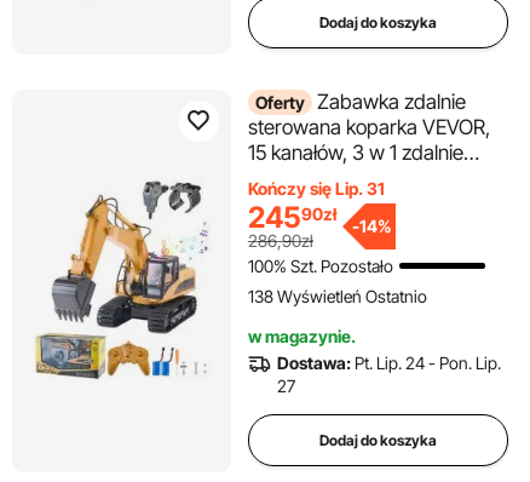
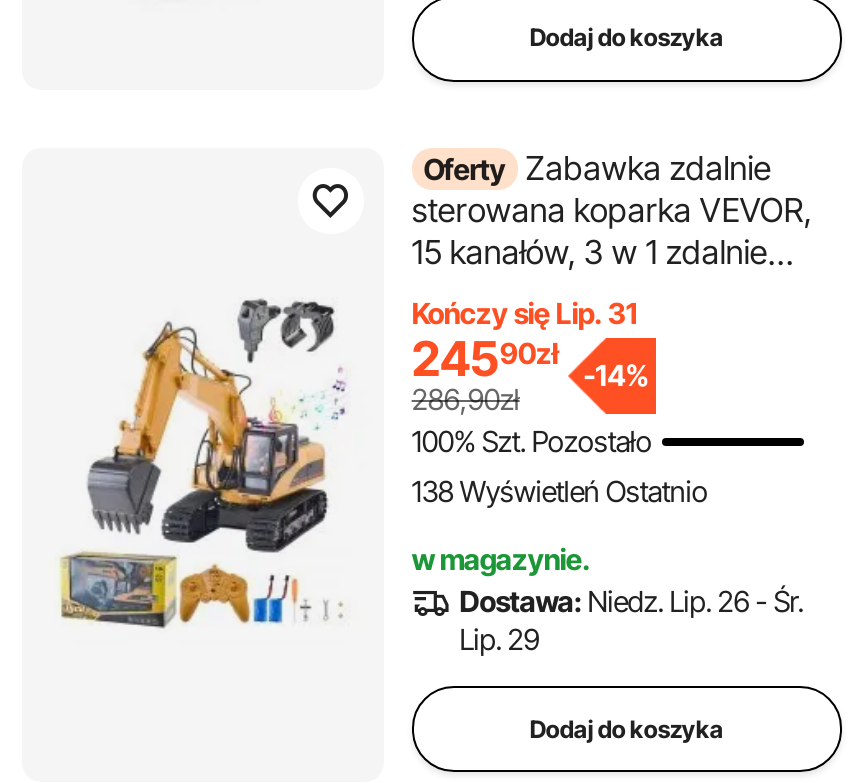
[277,352,501,396] Dostawa: Pt. Lip. 24 - Pon. Lip. | 27 -> [459,583,803,655] Dostawa: Niedz. Lip. 26 - Śr. | Lip. 29

